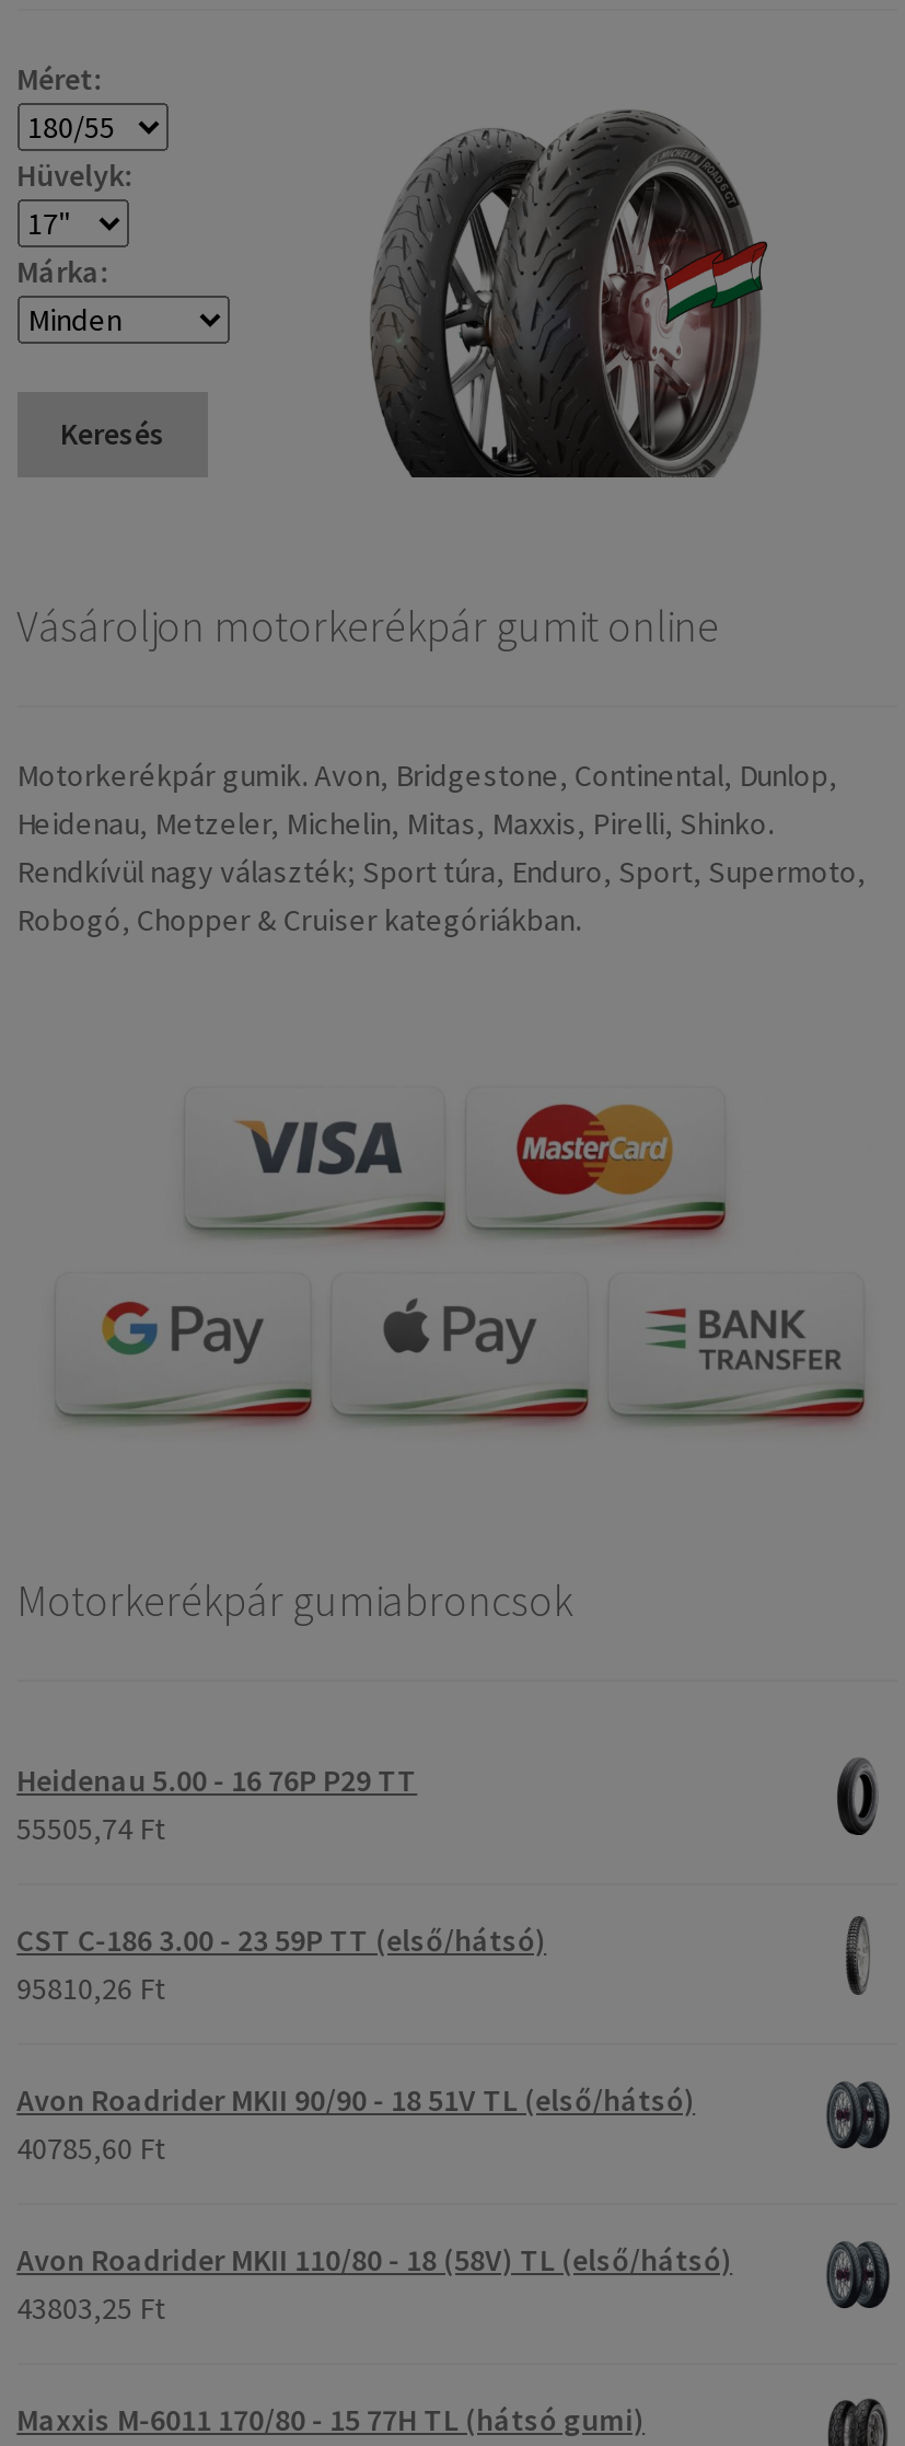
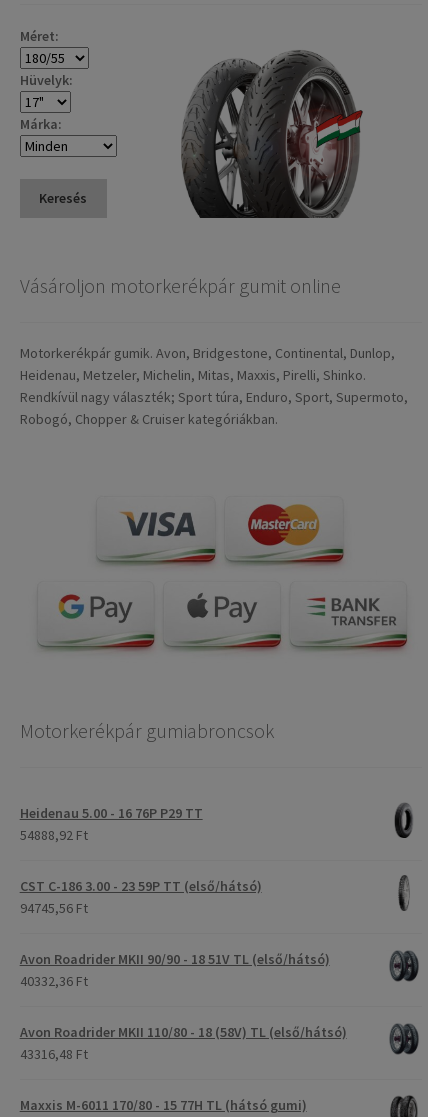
[17,1808,165,1847] 55505,74 Ft -> [20,826,88,844] 54888,92 Ft
[17,1968,165,2007] 95810,26 Ft -> [20,899,88,917] 94745,56 Ft
[17,2128,165,2167] 40785,60 Ft -> [20,972,88,990] 40332,36 Ft
[17,2287,165,2327] 43803,25 Ft -> [20,1045,88,1063] 43316,48 Ft

